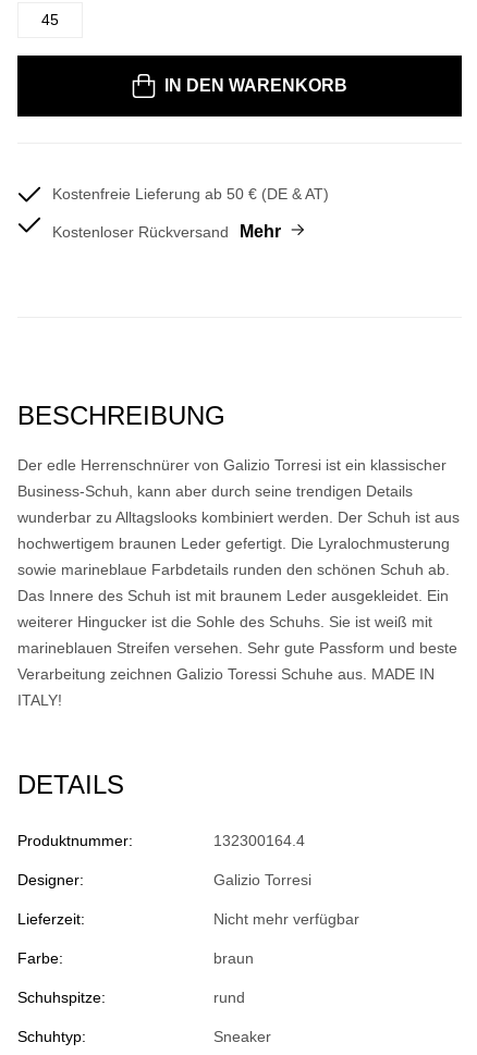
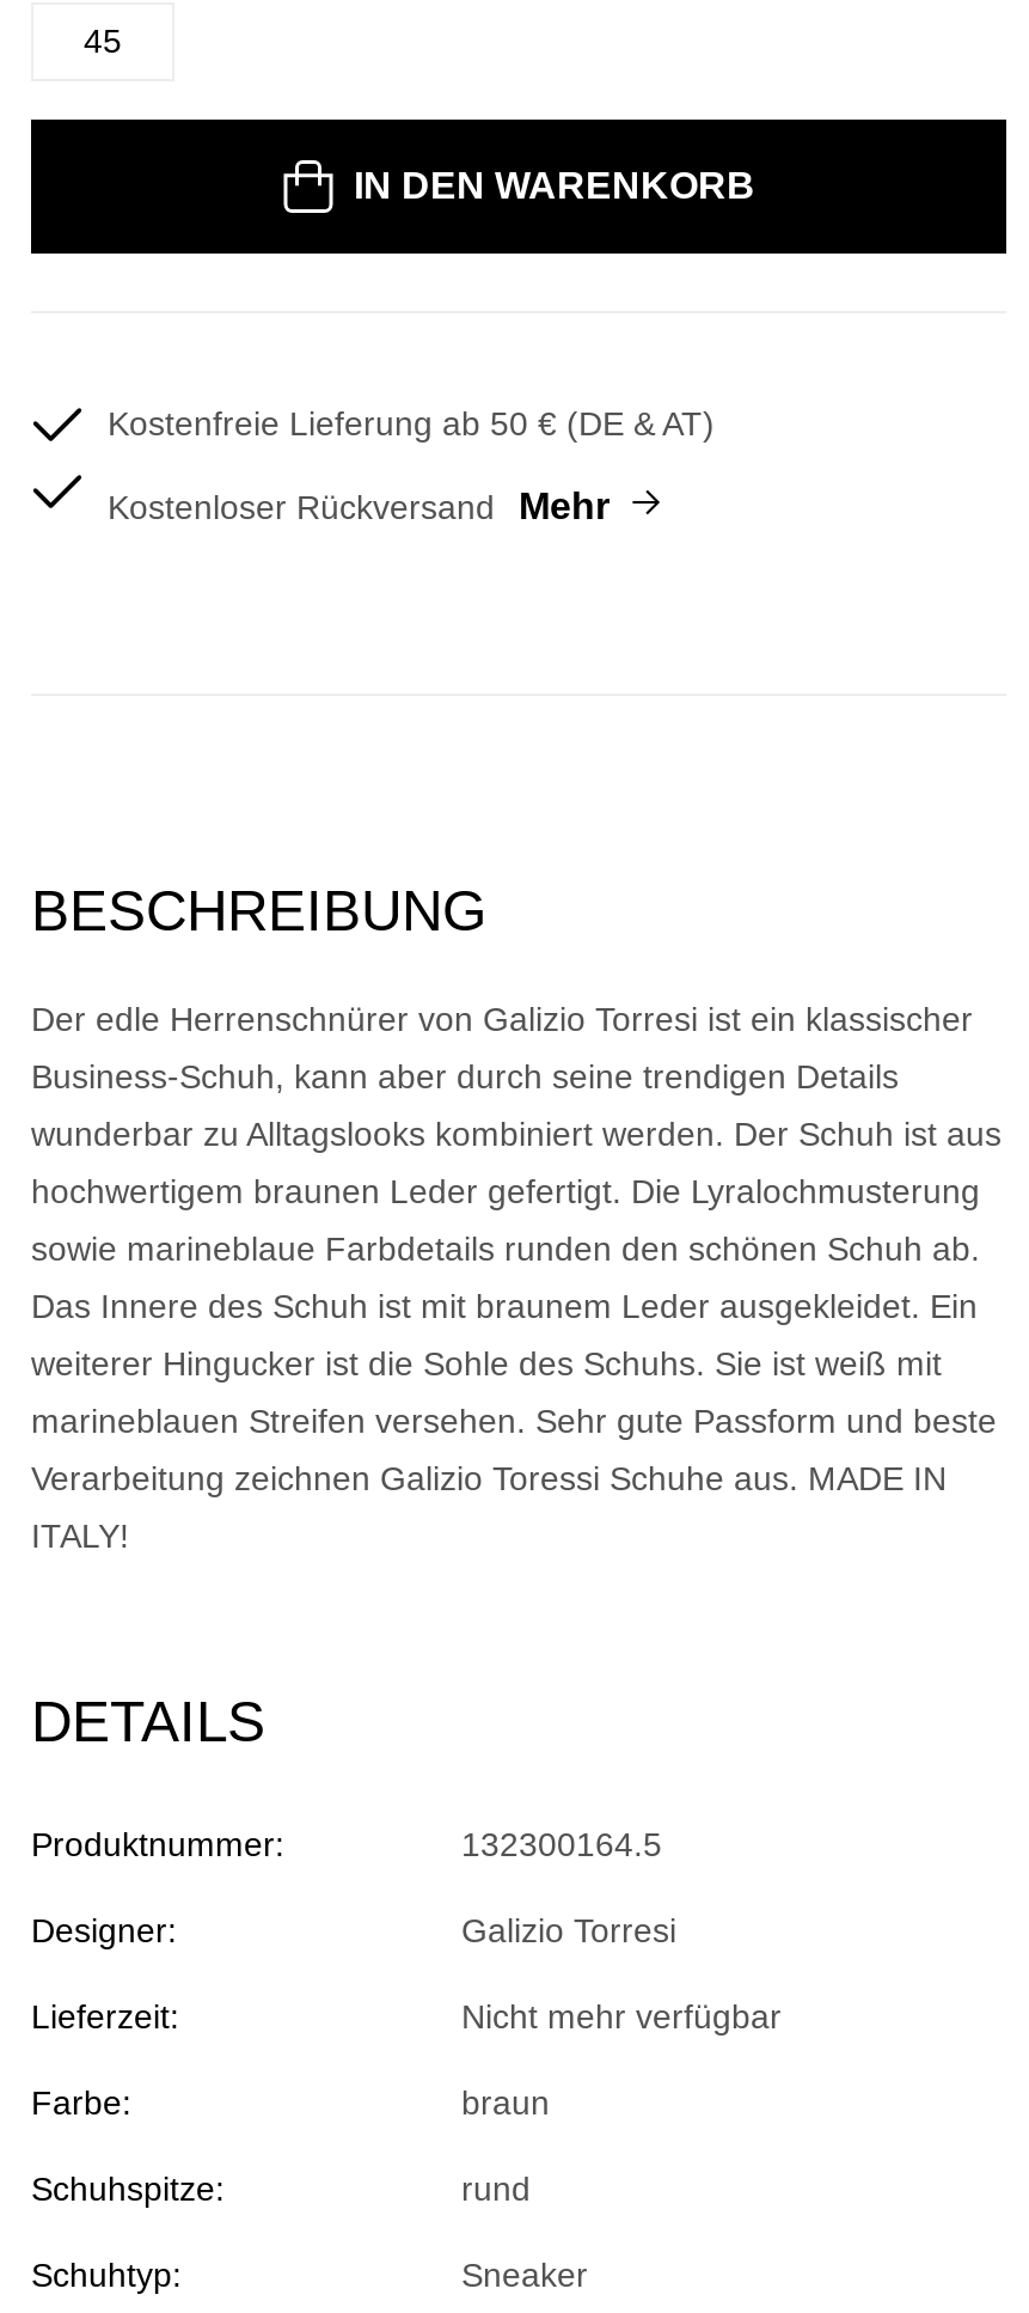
[213,832,305,849] 132300164.4 -> [461,1825,662,1864] 132300164.5

